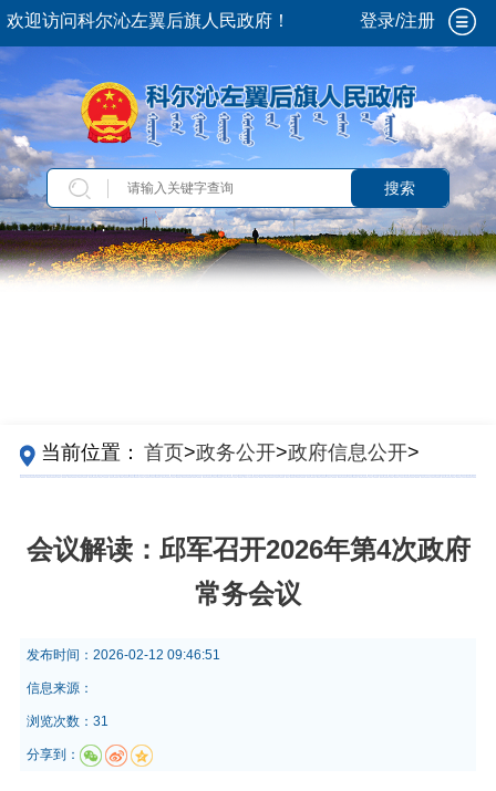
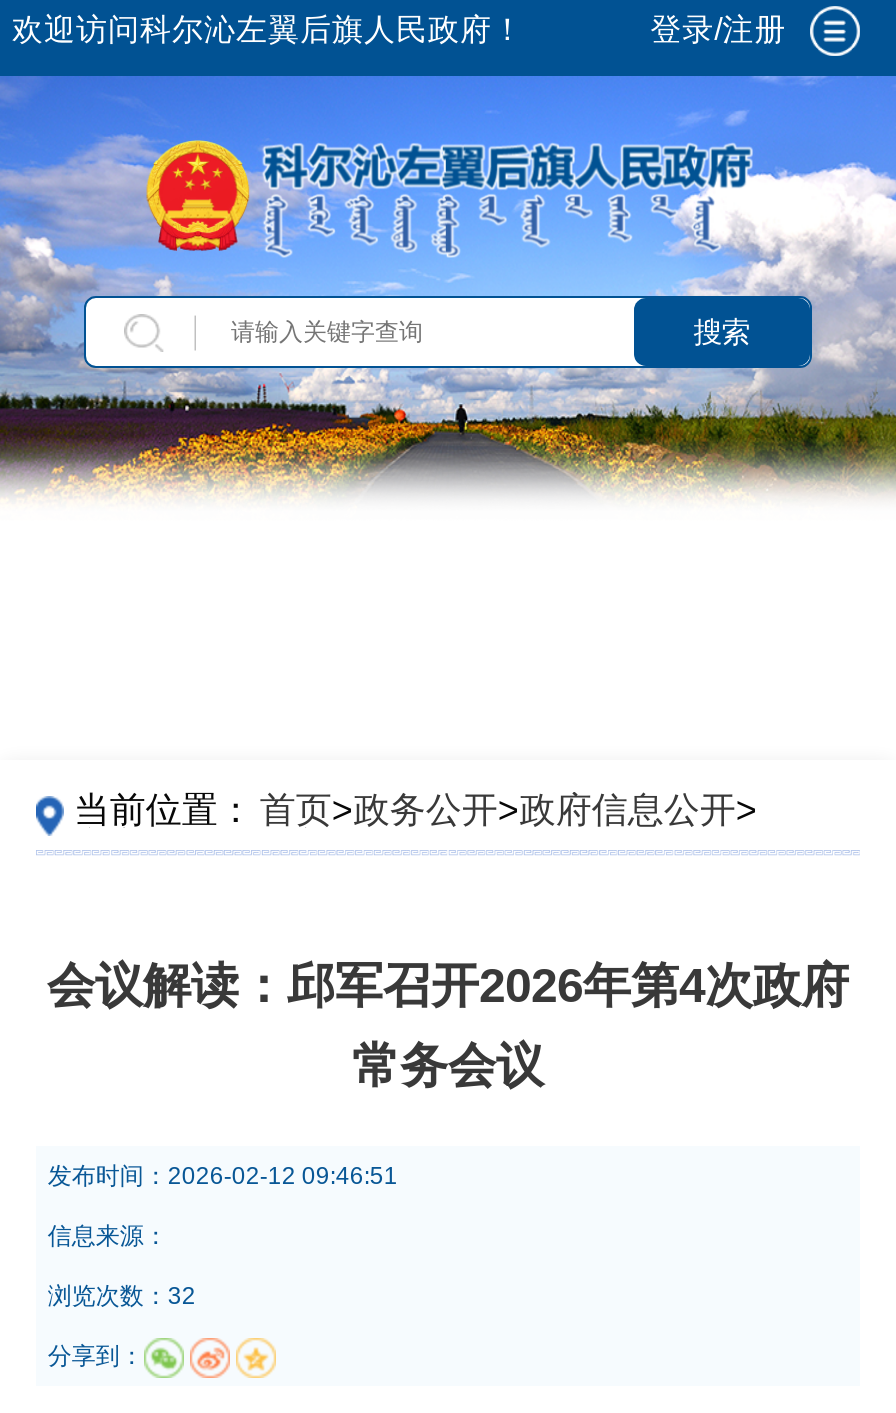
[26,714,108,730] 浏览次数：31 -> [48,1283,196,1311] 浏览次数：32

